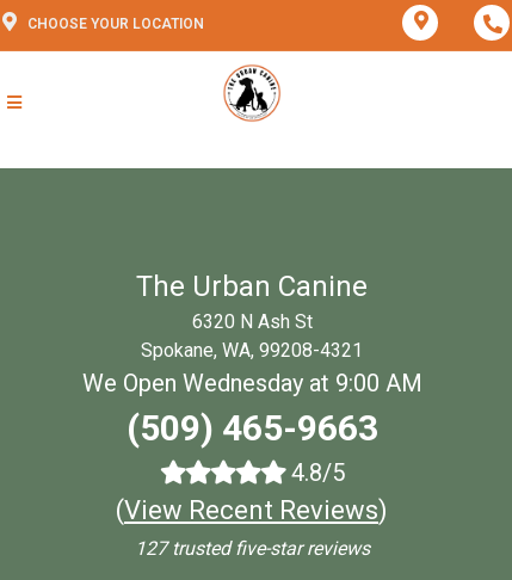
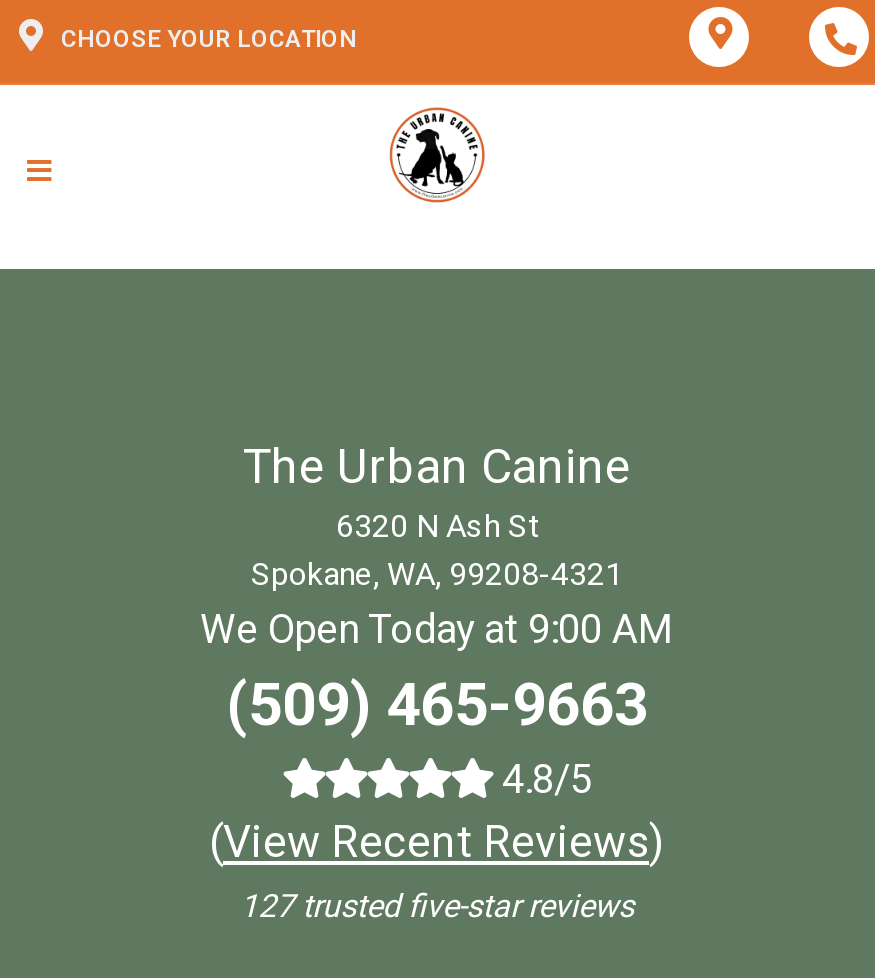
[82,368,422,397] We Open Wednesday at 9:00 AM -> [200,604,674,652] We Open Today at 9:00 AM

